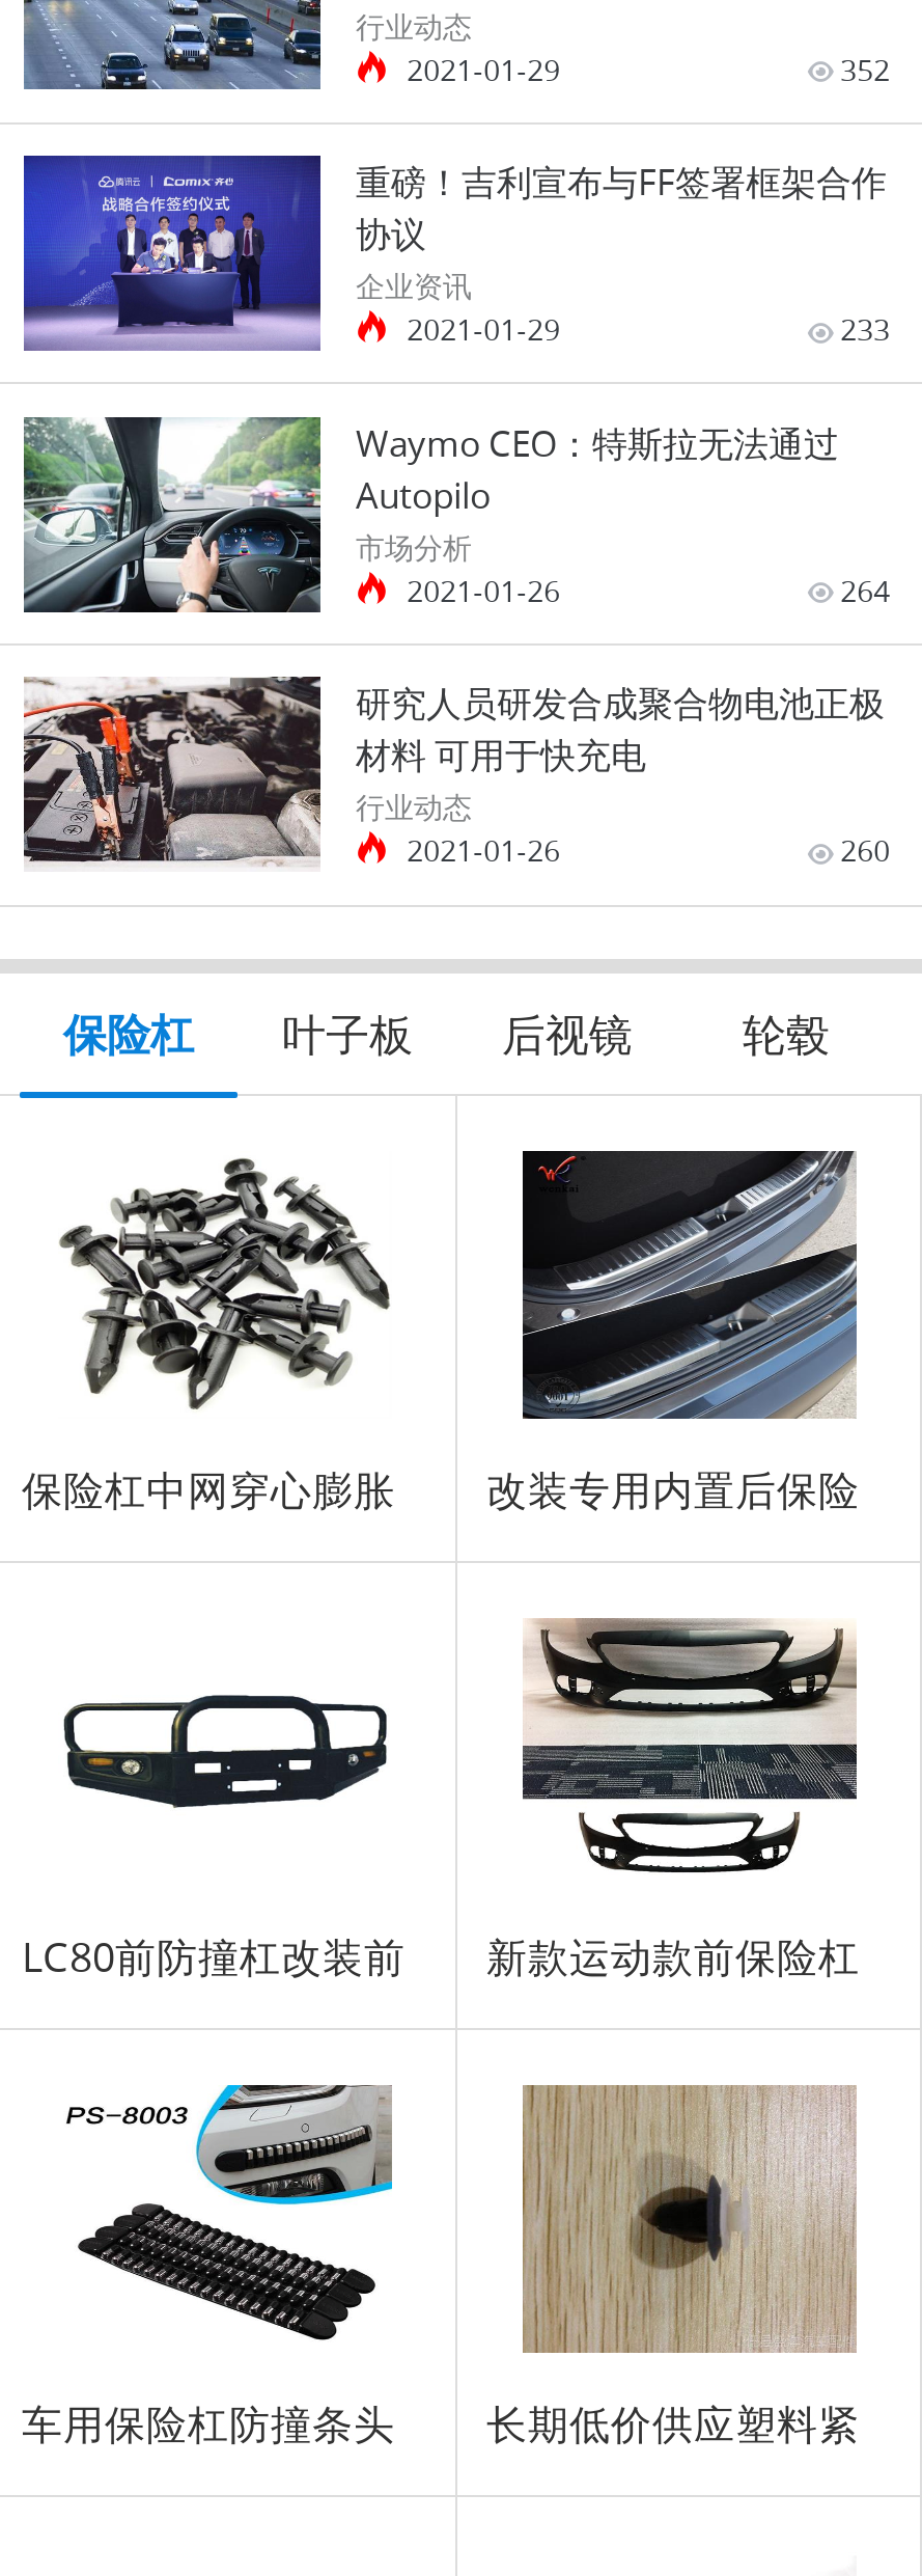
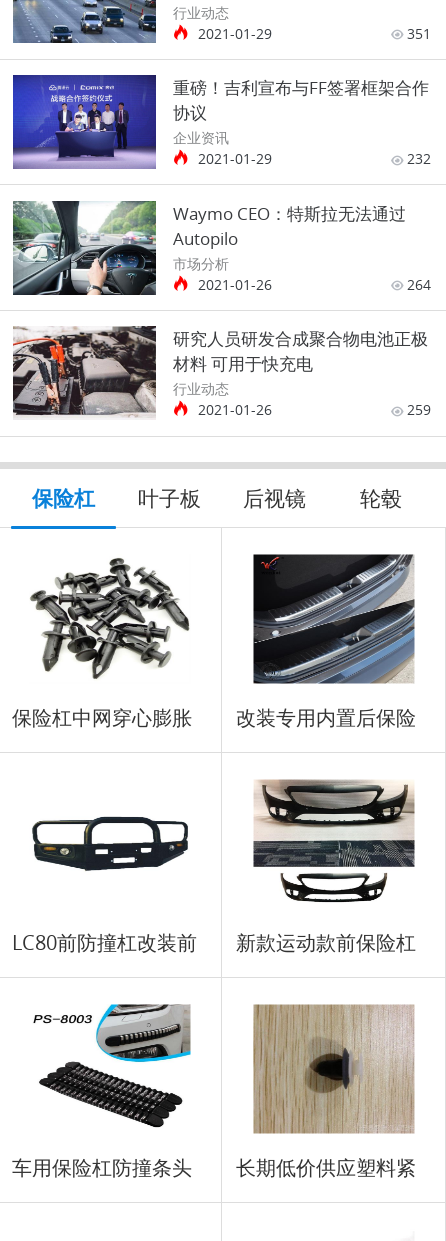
[840,49,890,89] 352 -> [407,24,431,43] 351
[840,310,890,349] 233 -> [407,149,431,168] 232
[840,831,890,871] 260 -> [407,400,431,419] 259

